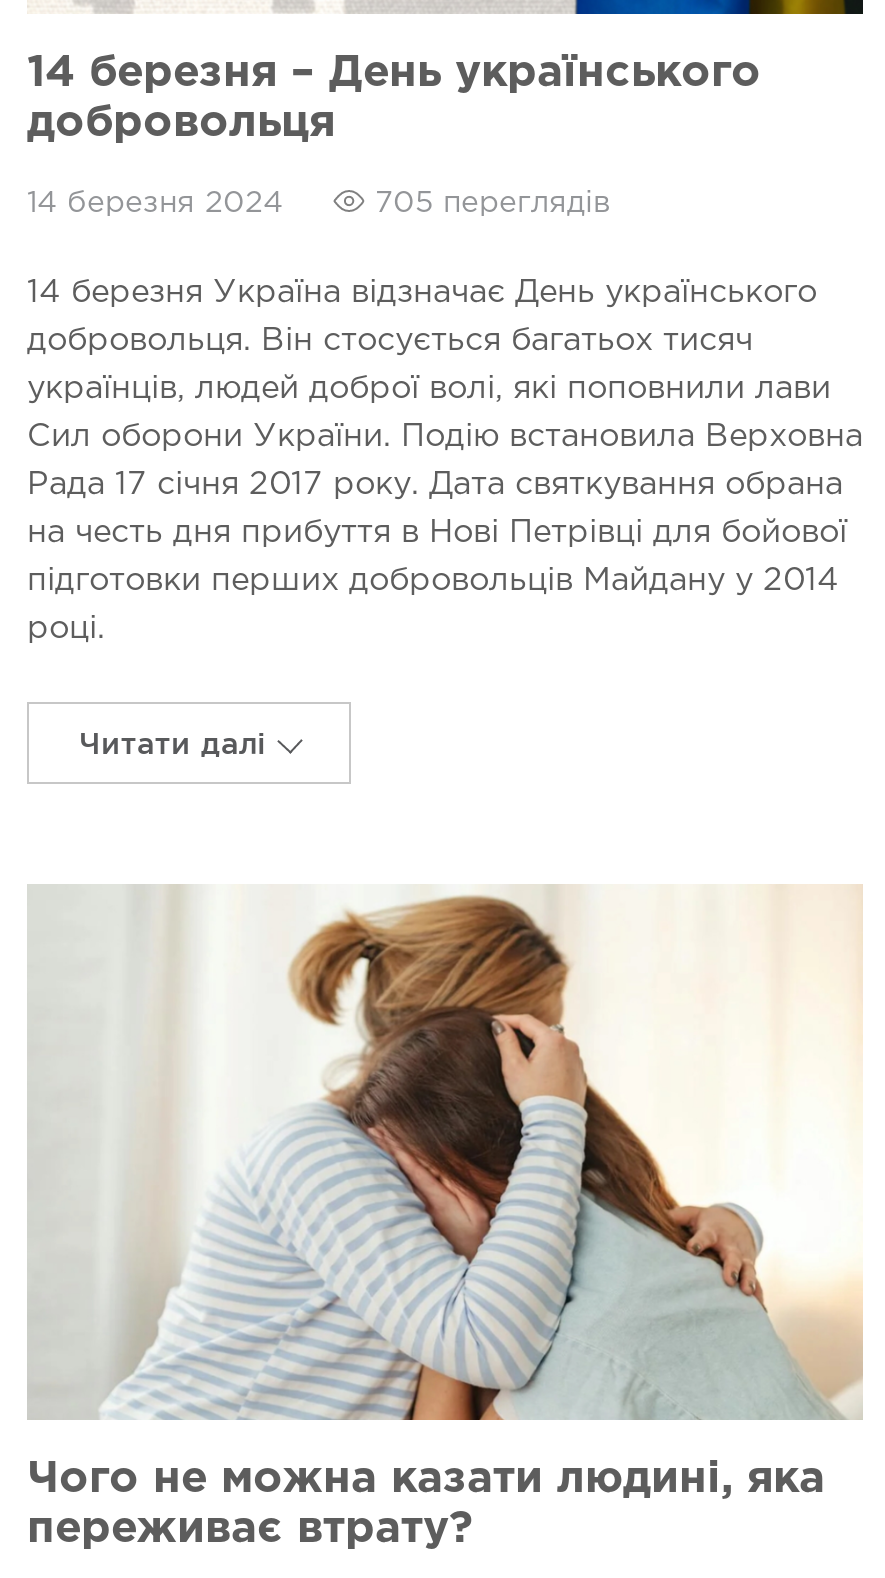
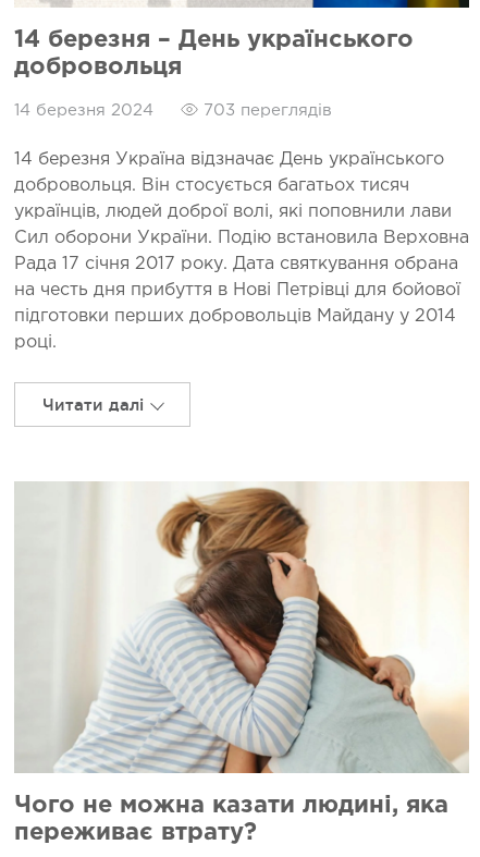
[365,190,611,216] 705 переглядів -> [198,103,332,118] 703 переглядів

